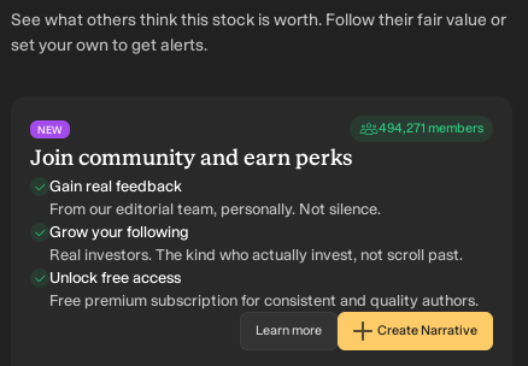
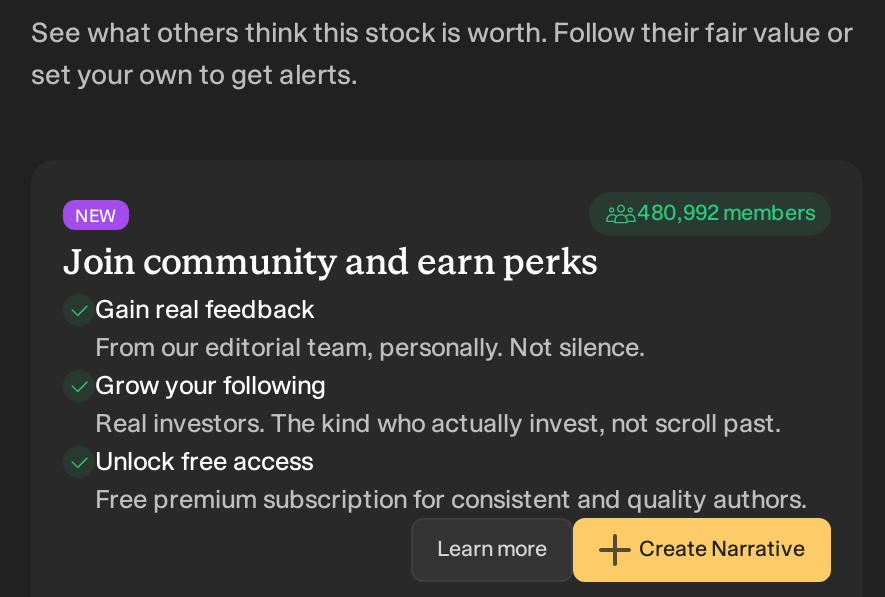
[379,121,483,137] 494,271 members -> [637,201,815,227] 480,992 members

